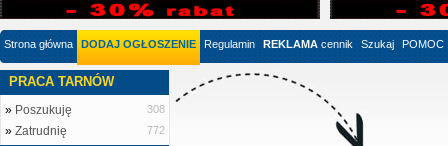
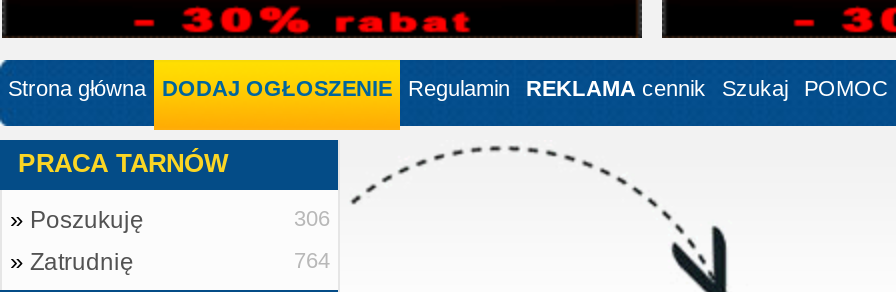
[147,103,165,115] 308 -> [294,206,330,230] 306
[147,124,165,136] 772 -> [294,248,330,272] 764

